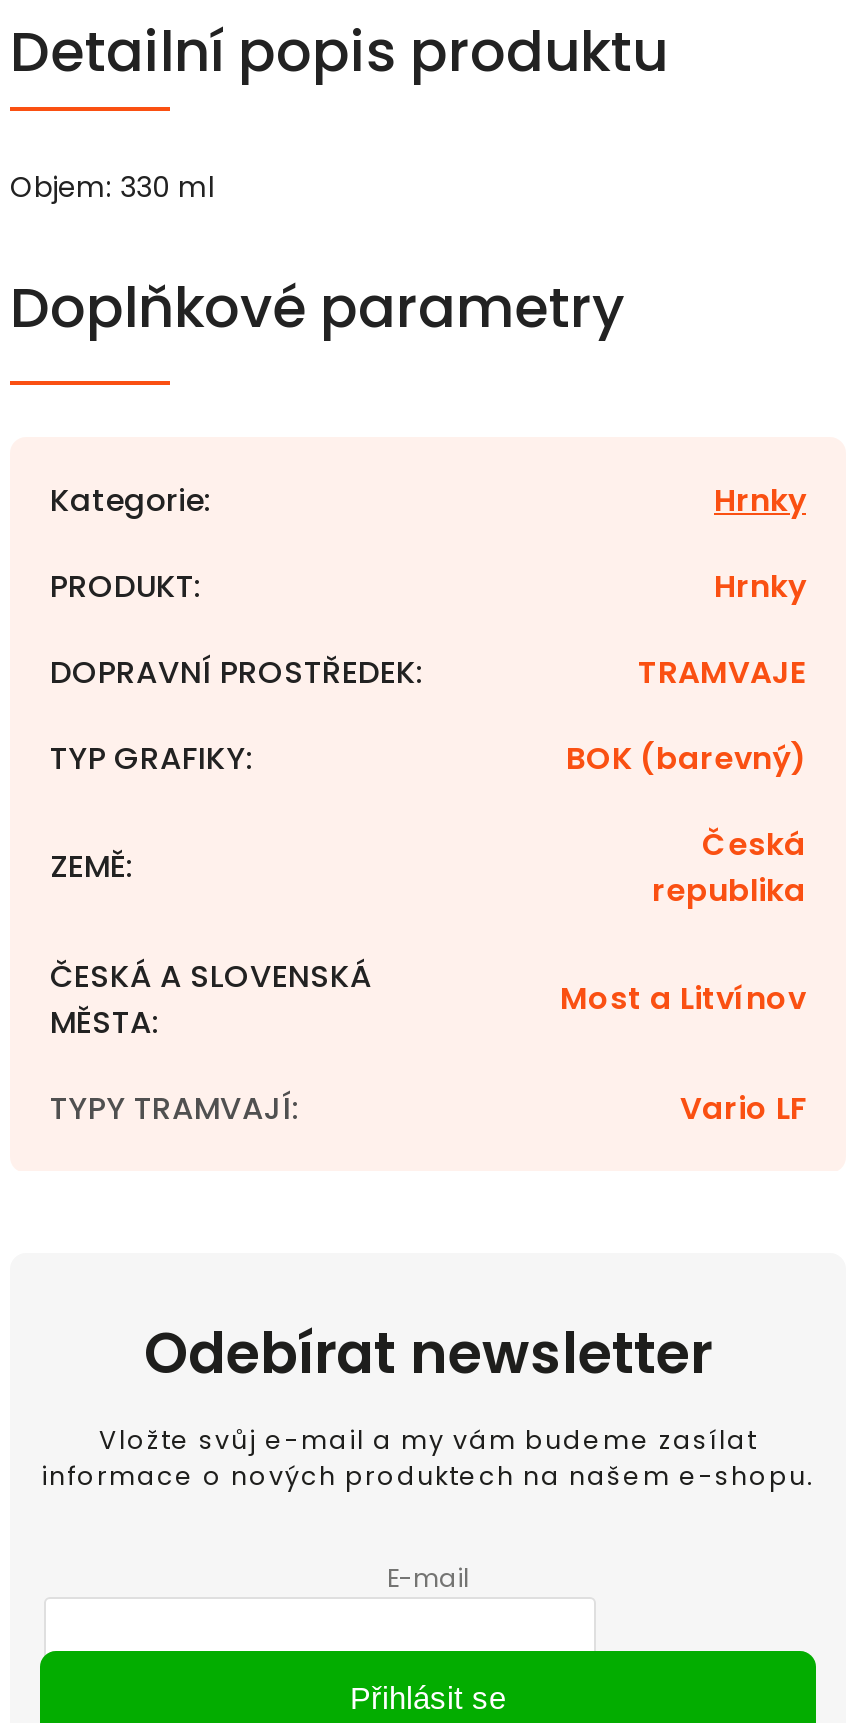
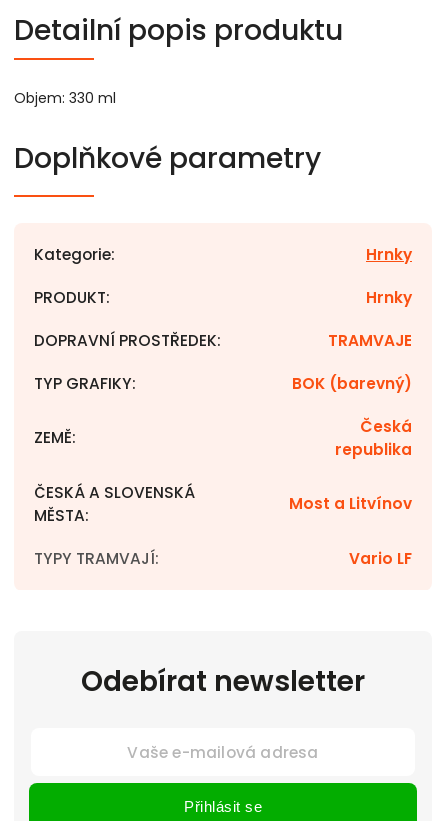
[41,1422,815,1594] Vložte svůj e-mail a my vám budeme zasílat | informace o nových produktech na našem e-shopu. | E-mail -> none

